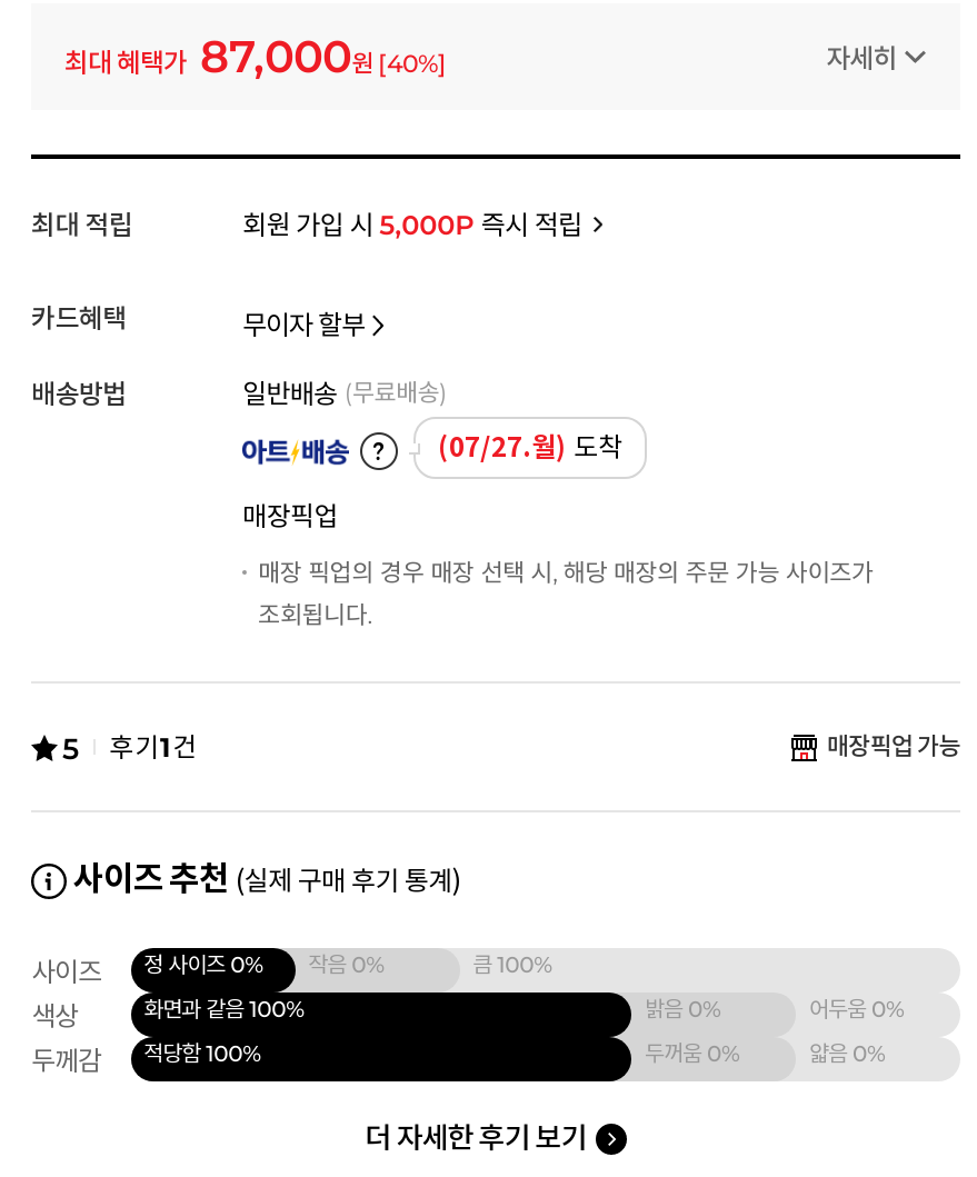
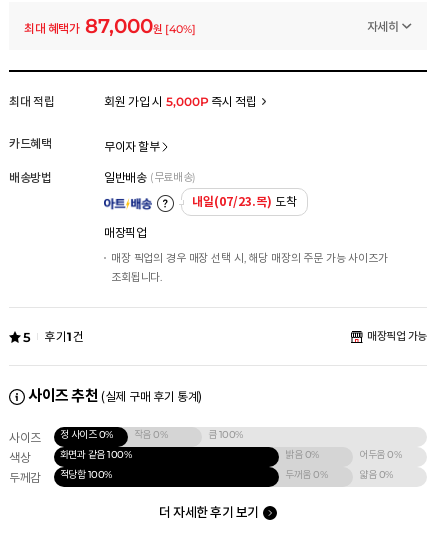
[438,430,622,463] (07/27.월) 도착 -> [192,194,297,209] 내일(07/23.목) 도착

